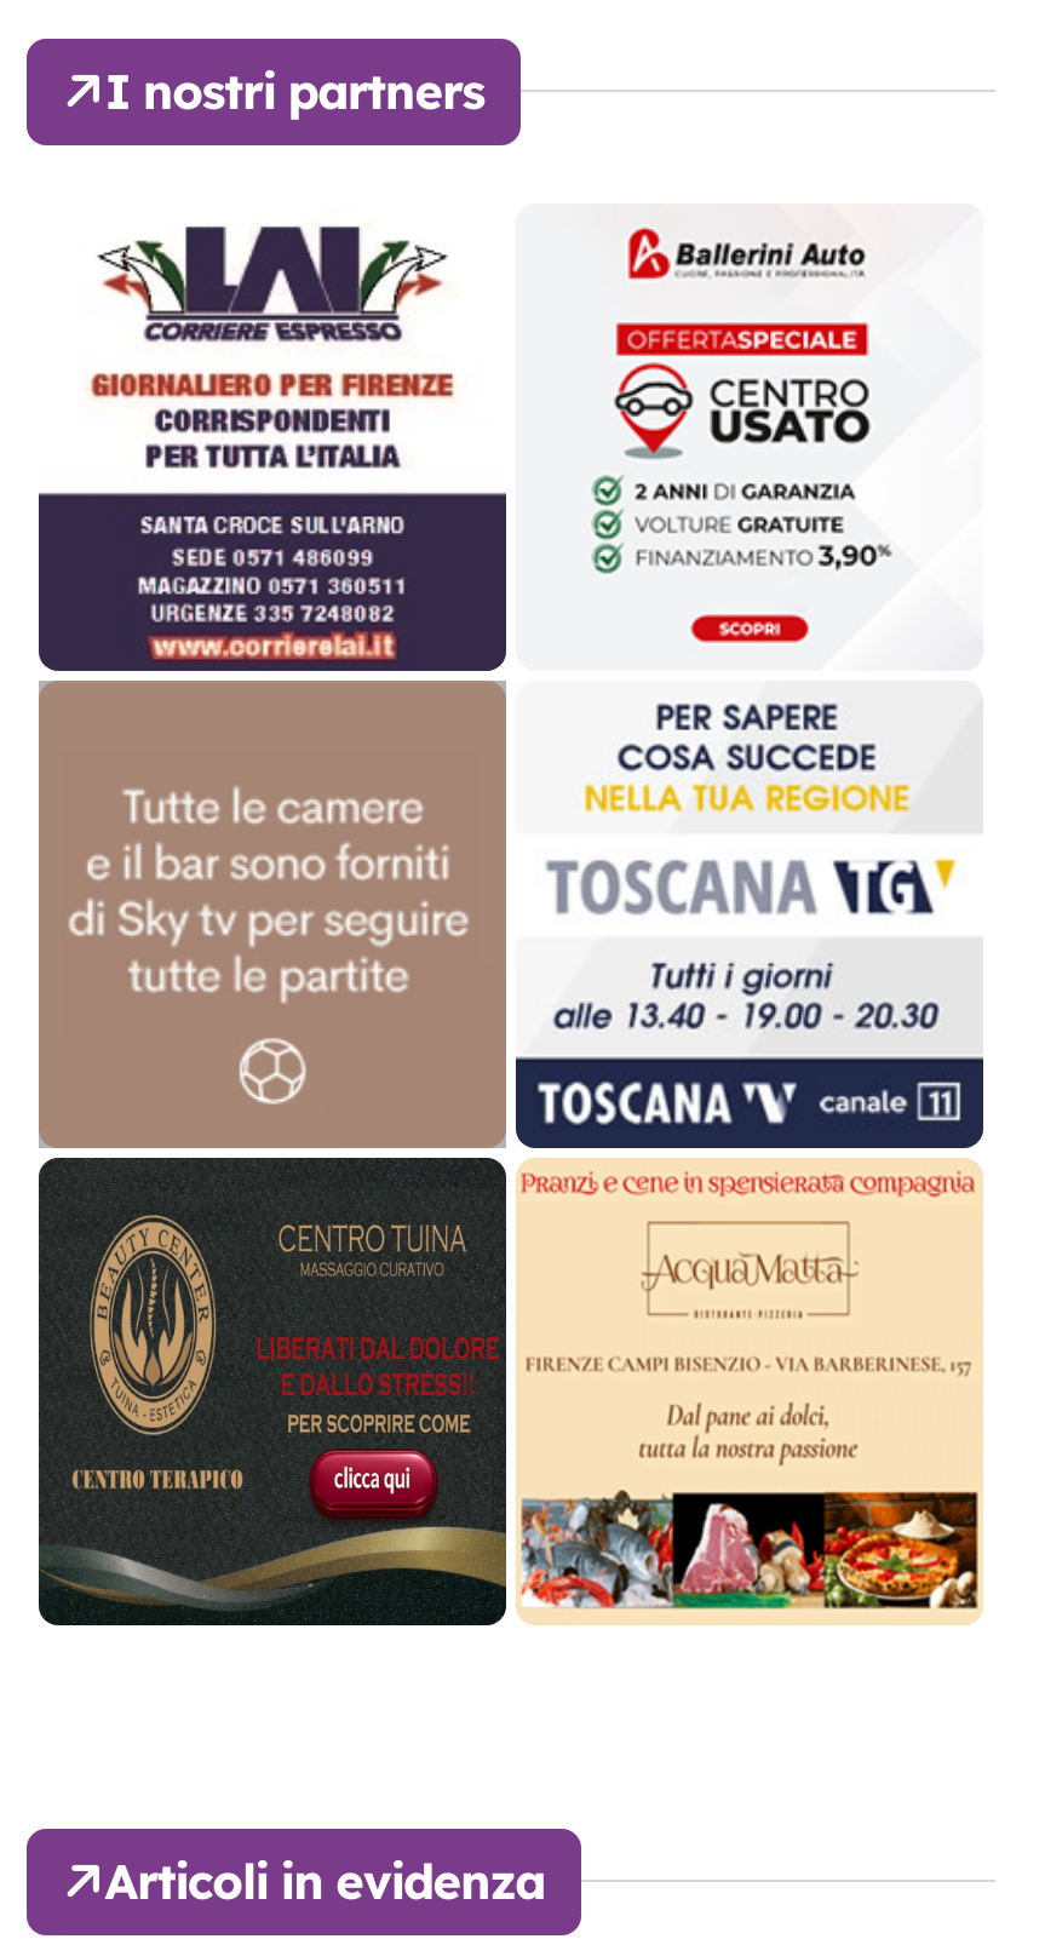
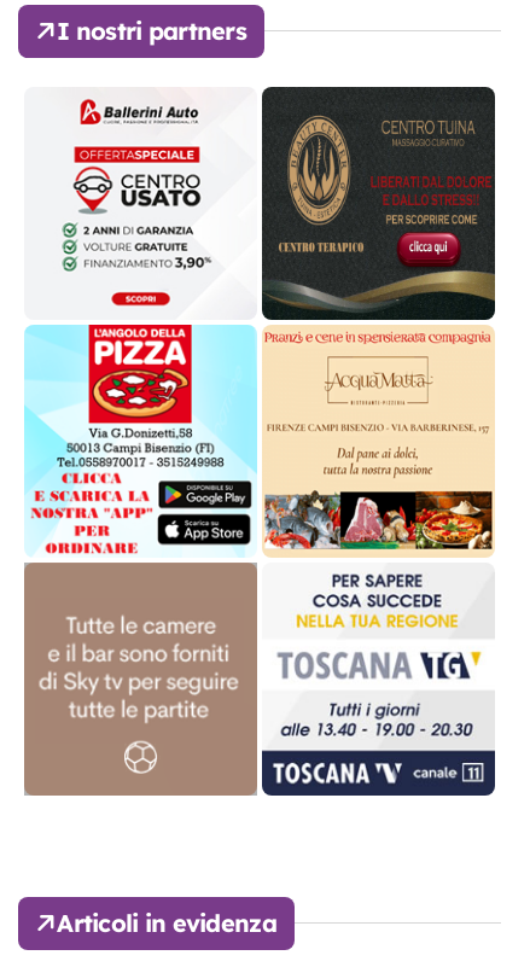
[36,203,986,1628] [image] -> [24,86,496,797] [image]

